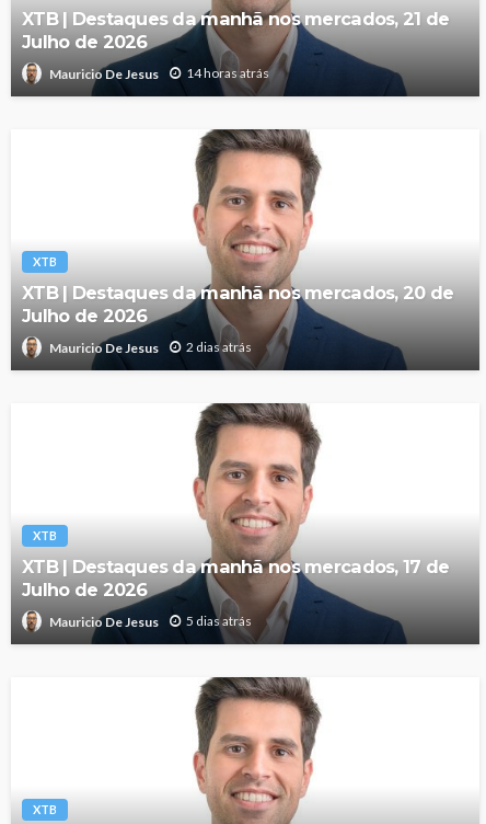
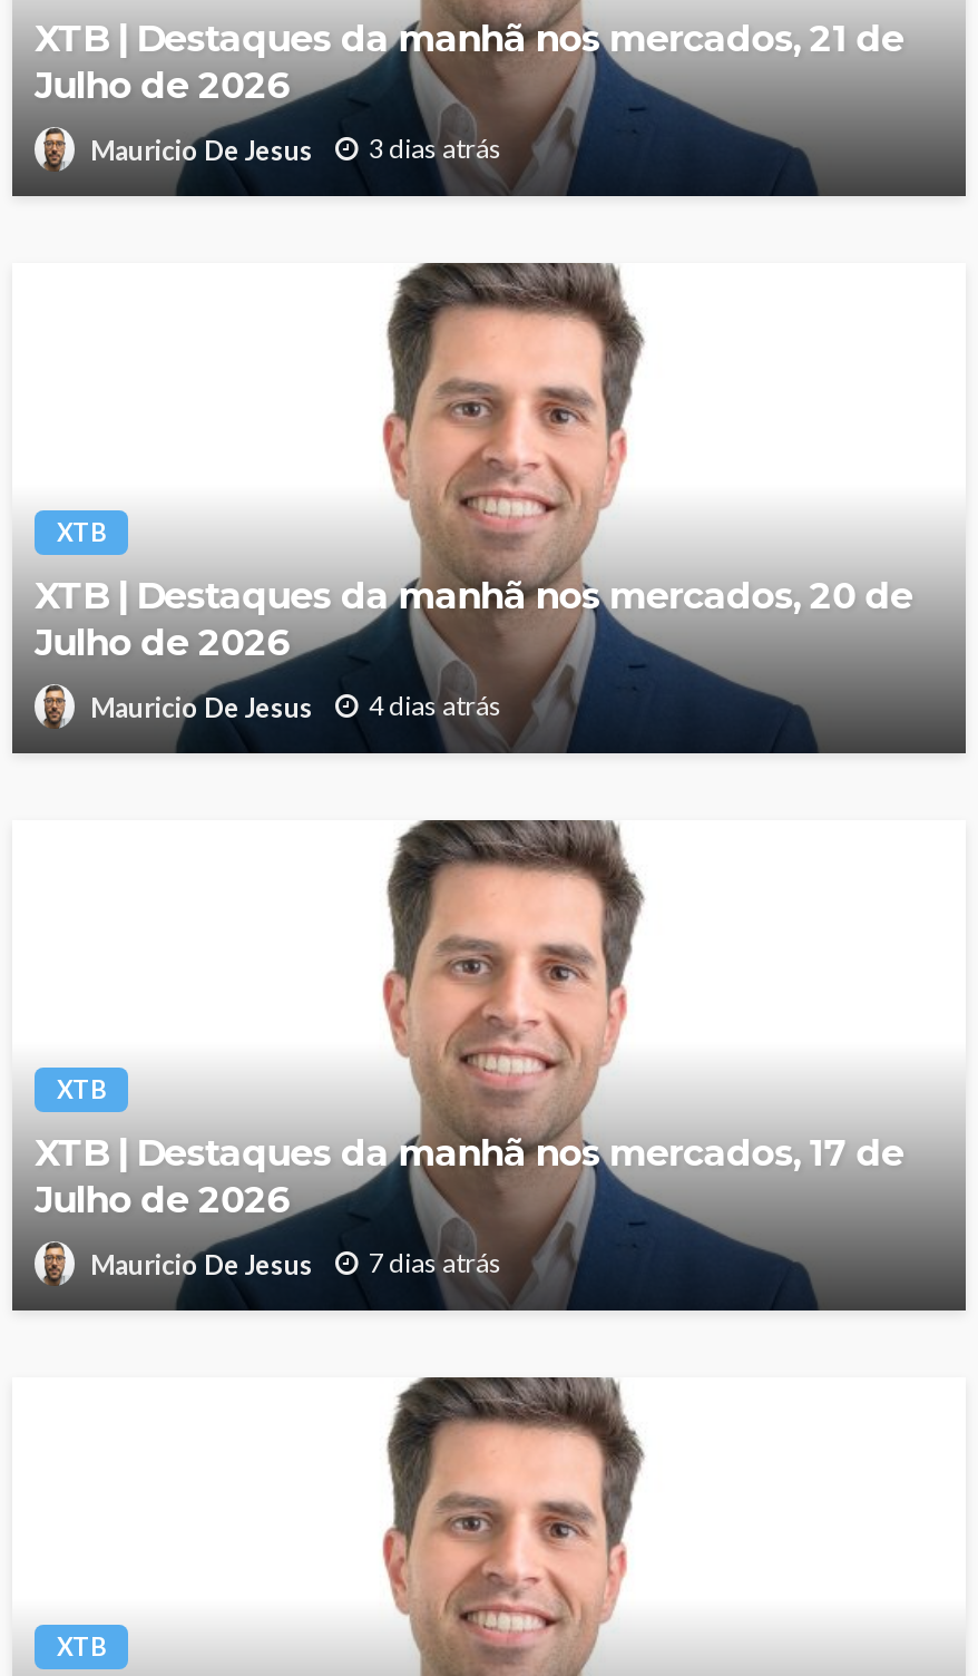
[49,65,269,82] Mauricio De Jesus 14 horas atrás -> [90,132,502,166] Mauricio De Jesus 3 dias atrás
[49,339,252,356] Mauricio De Jesus 2 dias atrás -> [90,689,502,724] Mauricio De Jesus 4 dias atrás
[49,613,252,630] Mauricio De Jesus 5 dias atrás -> [90,1246,502,1281] Mauricio De Jesus 7 dias atrás

